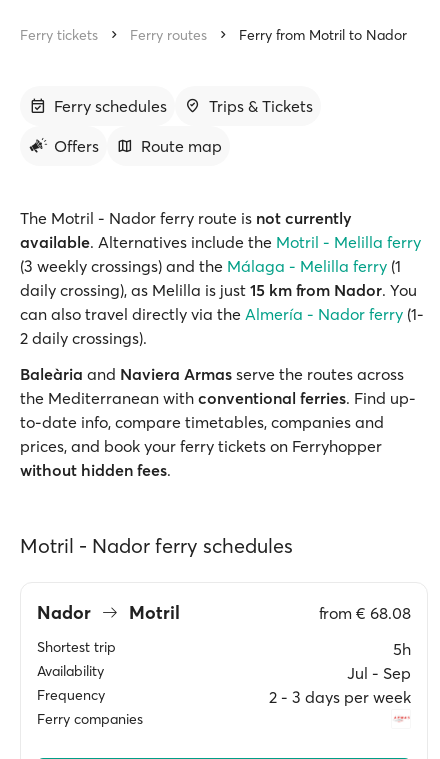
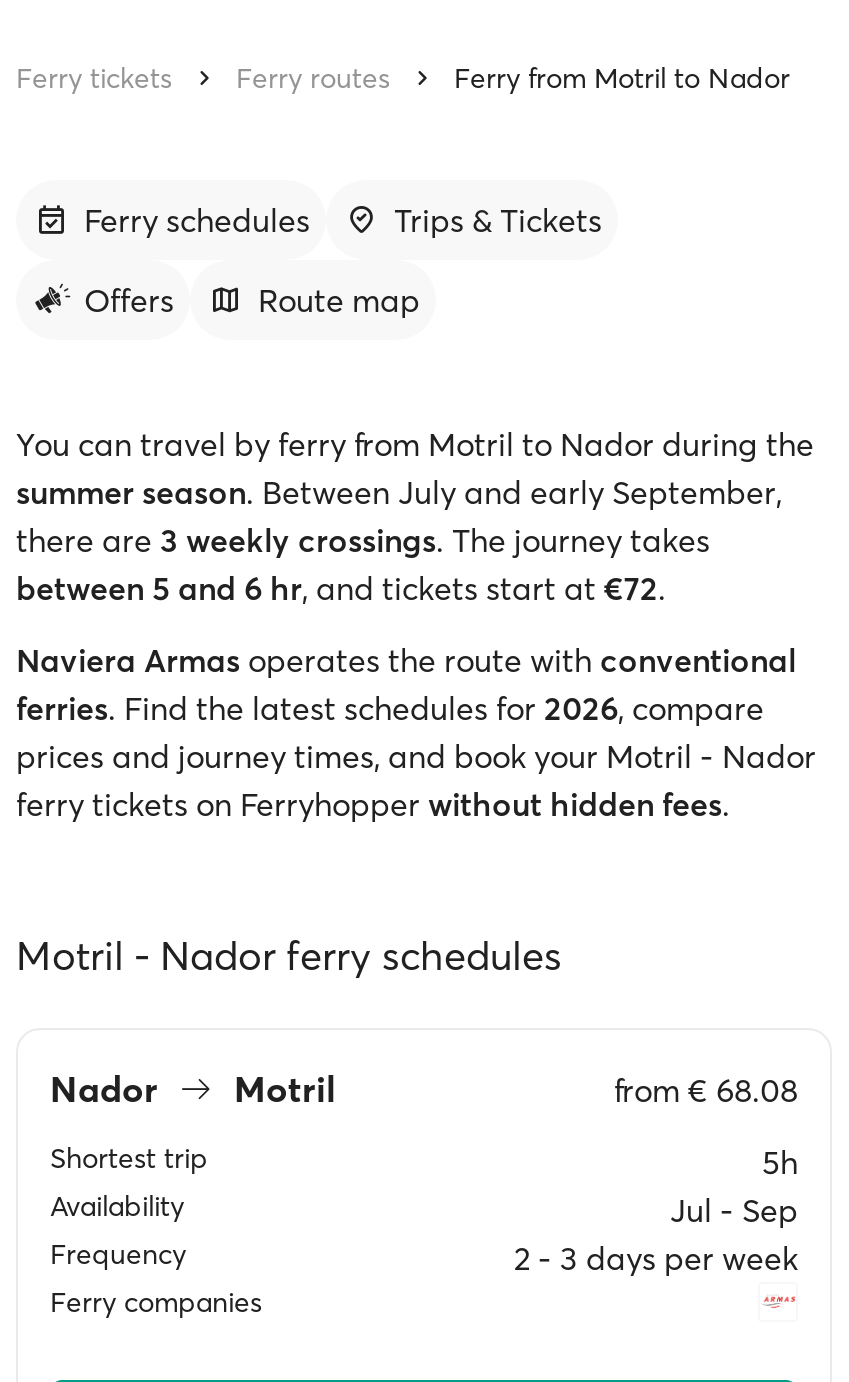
[20,208,424,348] The Motril - Nador ferry route is not currently | available. Alternatives include the Motril - Melilla ferry | (3 weekly crossings) and the Málaga - Melilla ferry (1 | daily crossing), as Melilla is just 15 km from Nador. You | can also travel directly via the Almería - Nador ferry (1- | 2 daily crossings). -> [16,424,814,608] You can travel by ferry from Motril to Nador during the | summer season. Between July and early September, | there are 3 weekly crossings. The journey takes | between 5 and 6 hr, and tickets start at €72.
[20,364,416,480] Baleària and Naviera Armas serve the routes across | the Mediterranean with conventional ferries. Find up- | to-date info, compare timetables, companies and | prices, and book your ferry tickets on Ferryhopper | without hidden fees. -> [16,640,816,824] Naviera Armas operates the route with conventional | ferries. Find the latest schedules for 2026, compare | prices and journey times, and book your Motril - Nador | ferry tickets on Ferryhopper without hidden fees.

